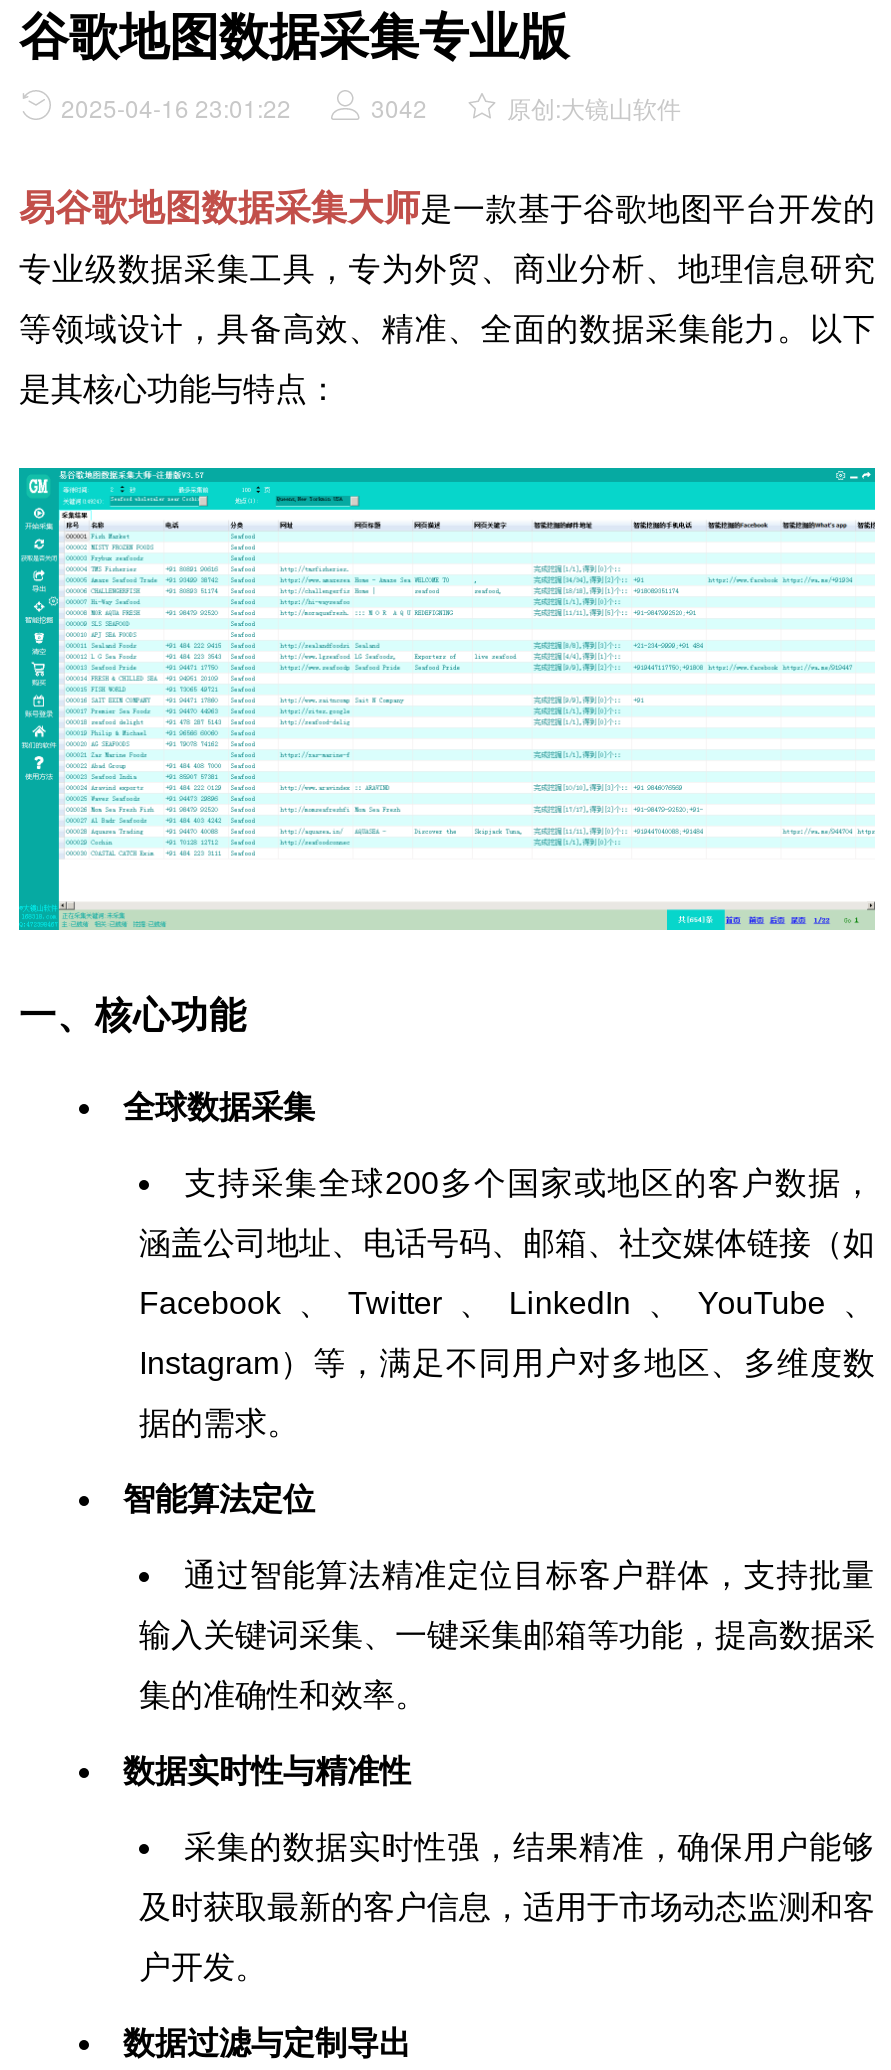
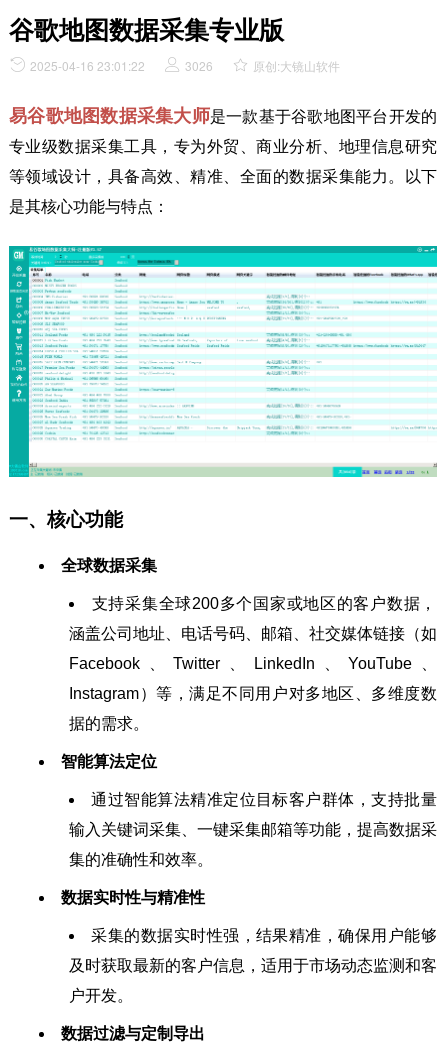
[371,90,427,124] 3042 -> [185,57,213,74] 3026

